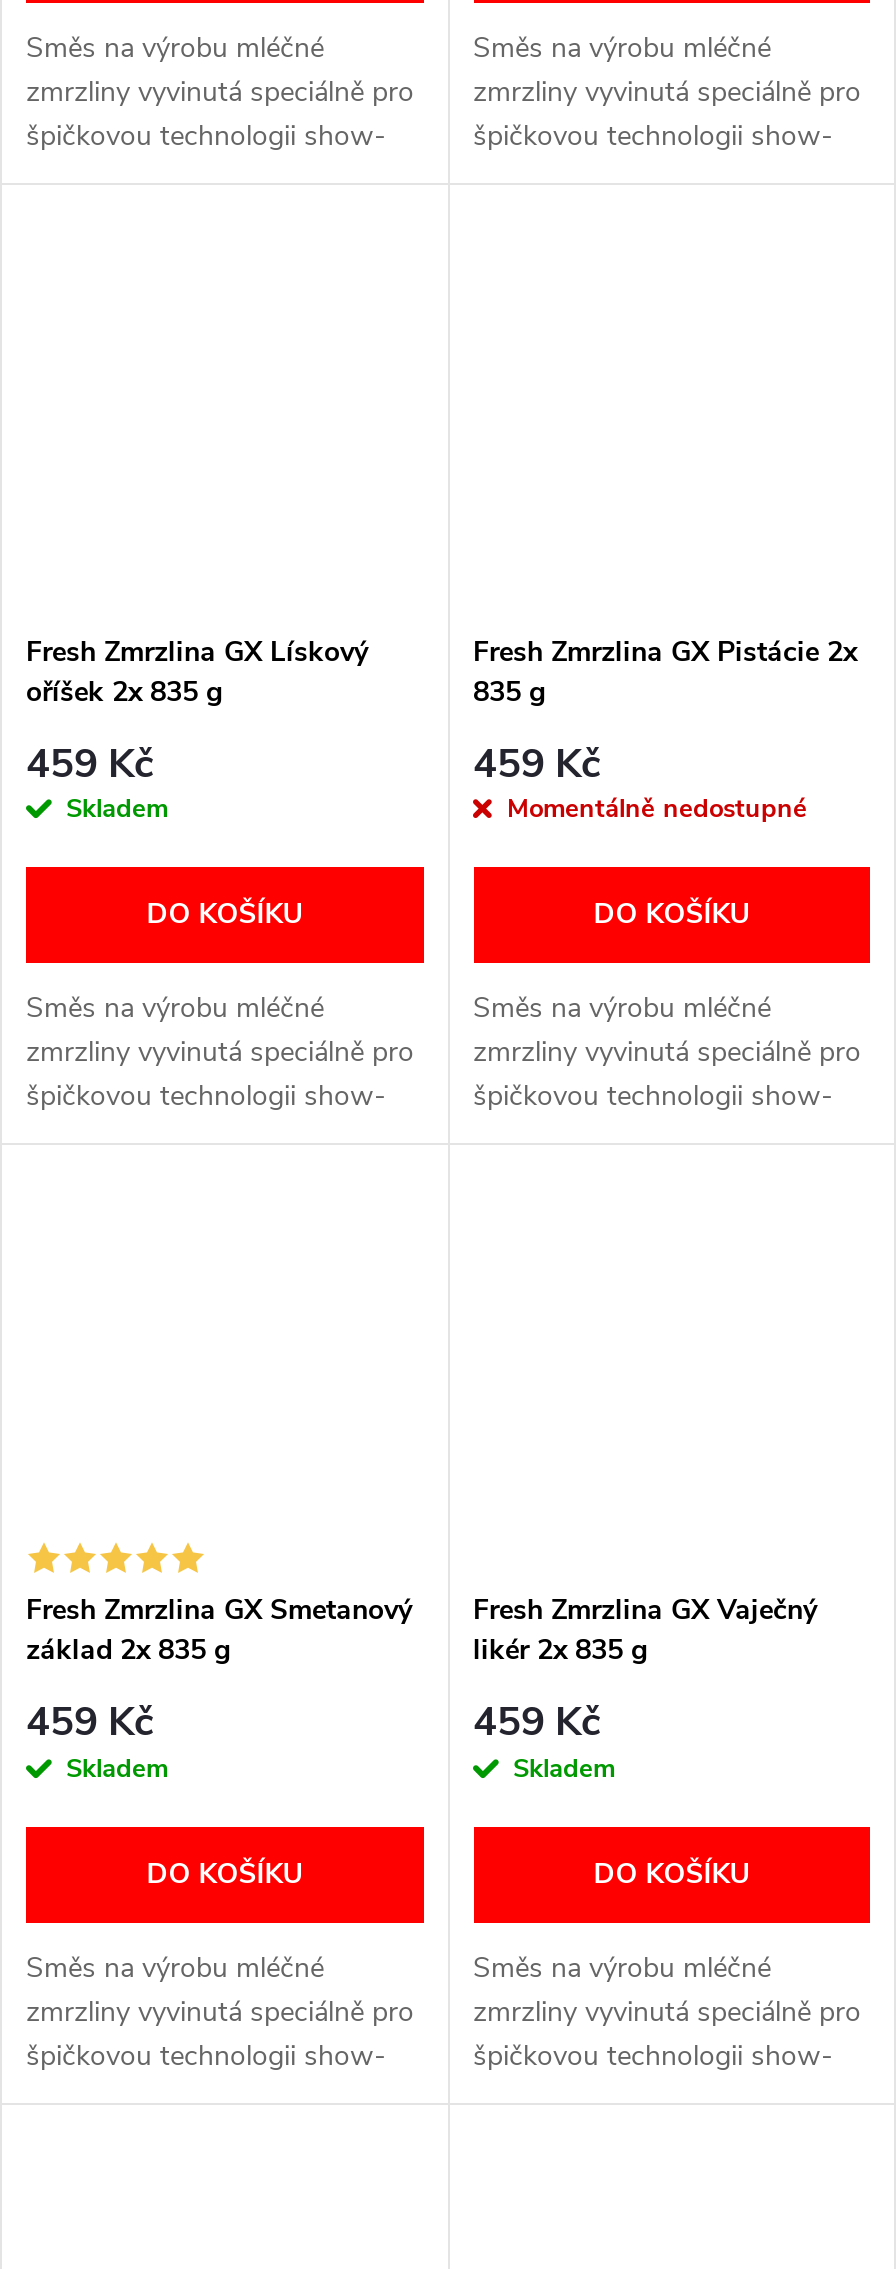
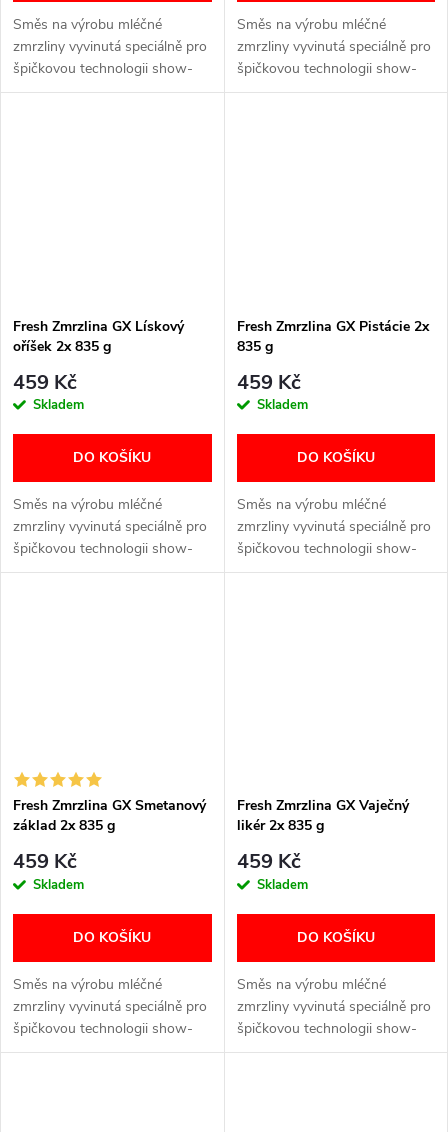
[507,791,807,827] Momentálně nedostupné -> [256,396,307,414] Skladem

